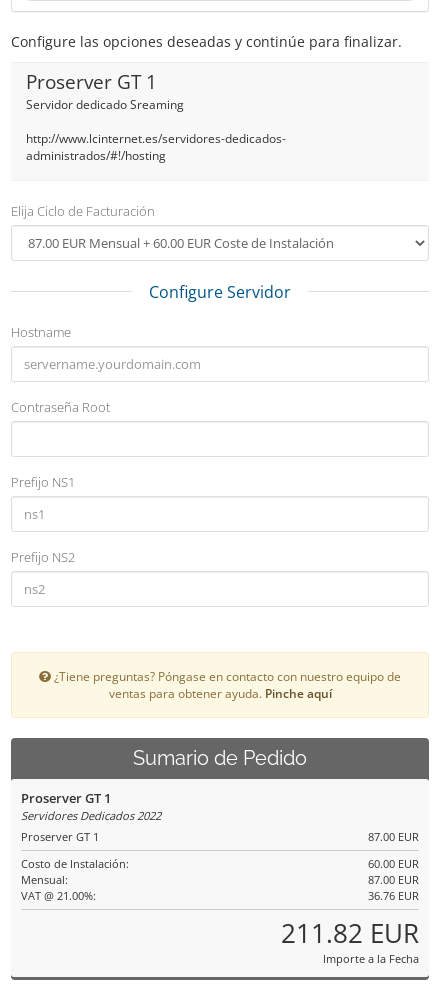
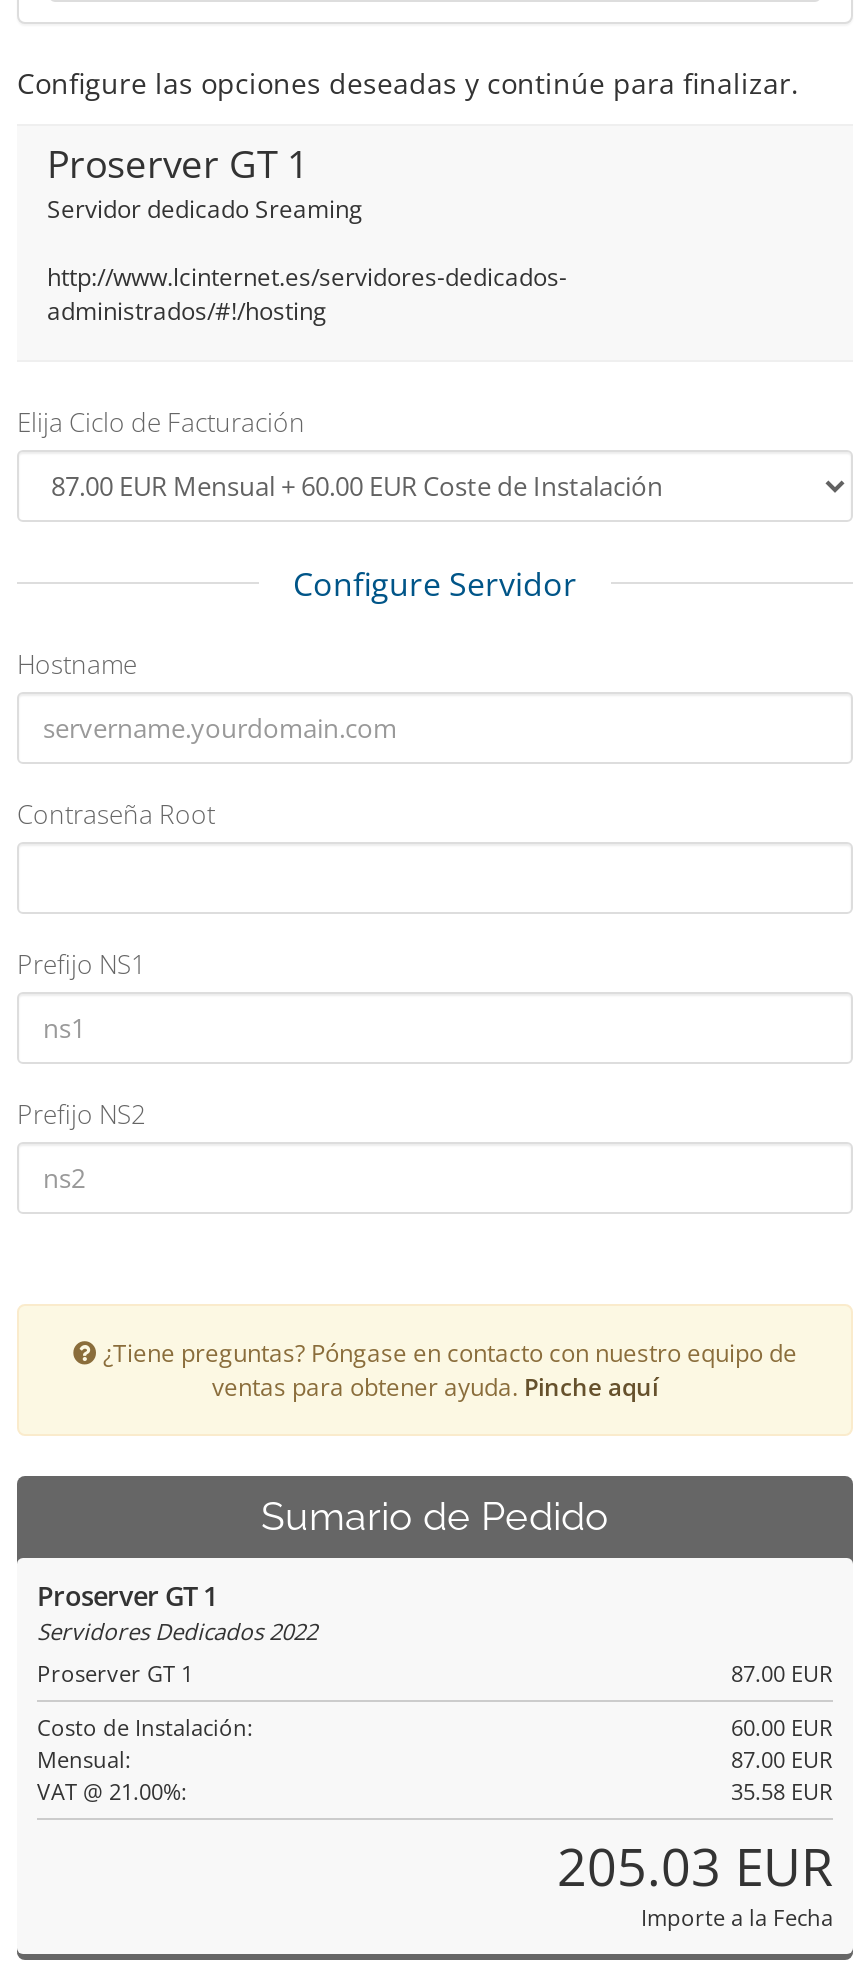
[368,888,419,903] 36.76 EUR -> [731,1776,833,1806] 35.58 EUR
[281,915,419,951] 211.82 EUR -> [557,1830,833,1902] 205.03 EUR

